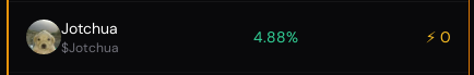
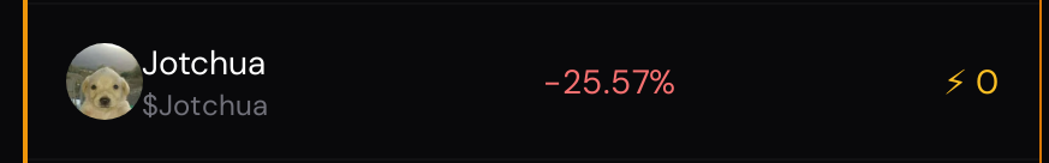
[253,27,298,46] 4.88% -> [543,59,675,102] -25.57%

